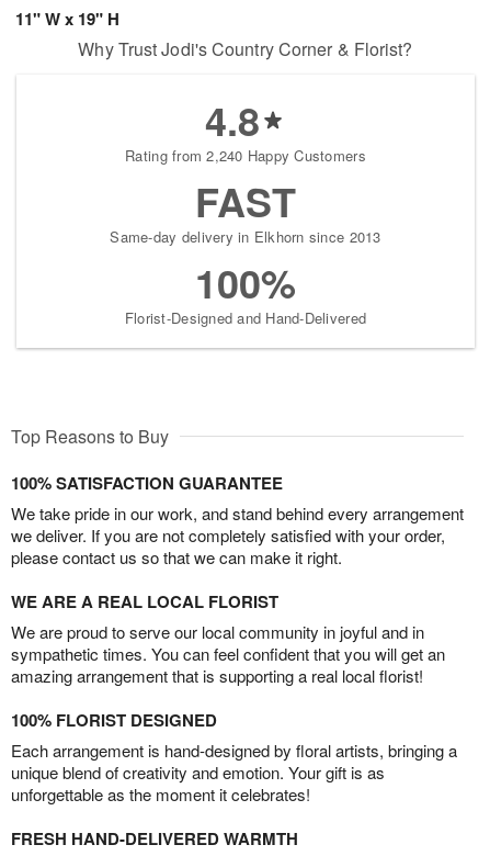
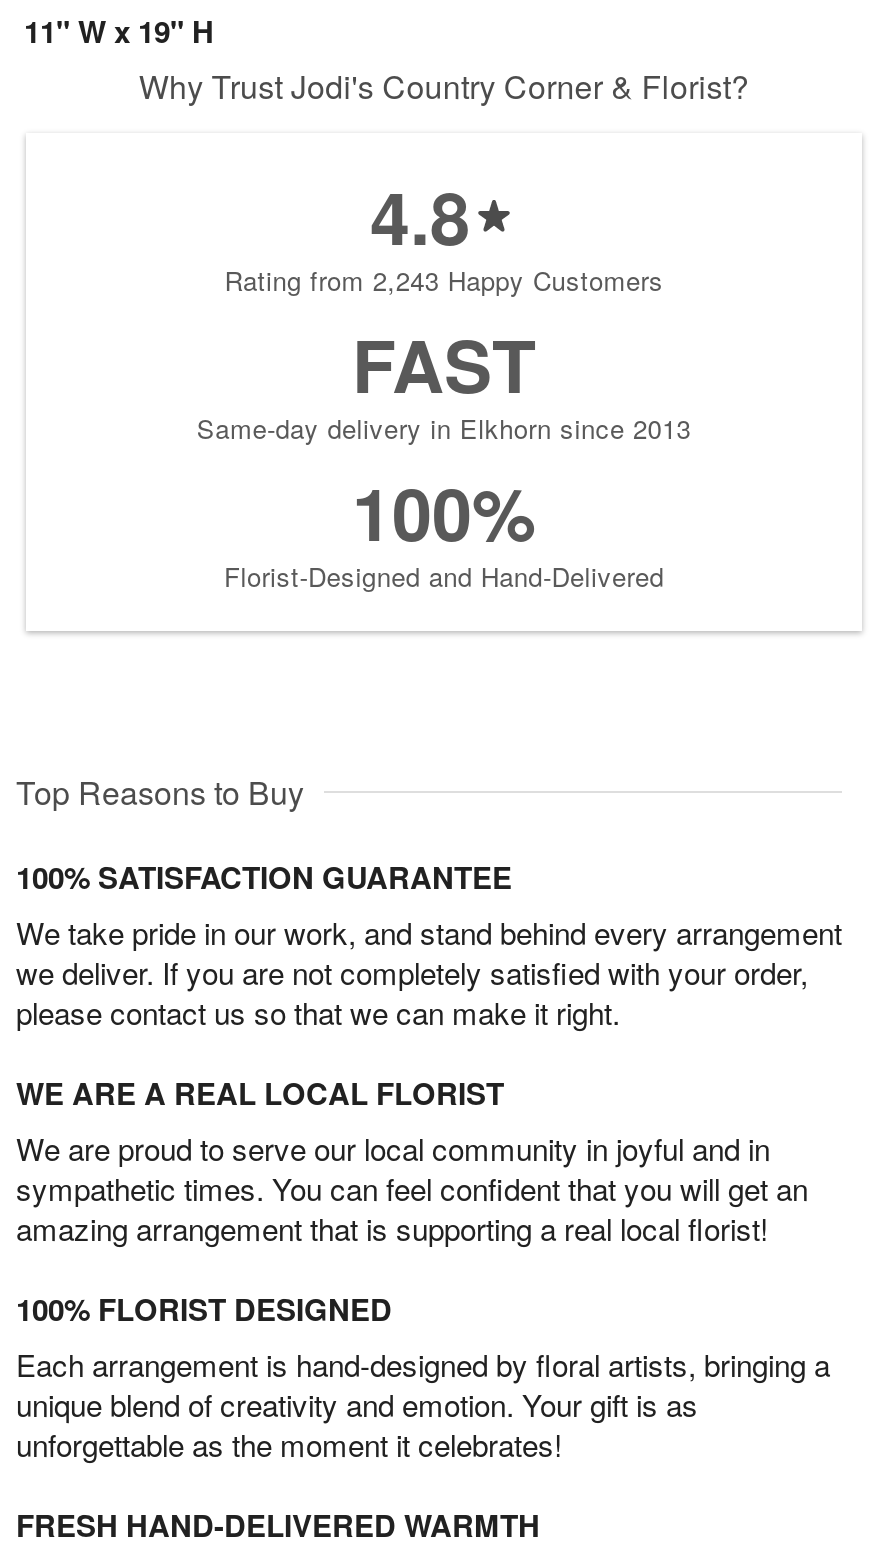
[125,145,366,166] Rating from 2,240 Happy Customers -> [224,262,664,300] Rating from 2,243 Happy Customers

